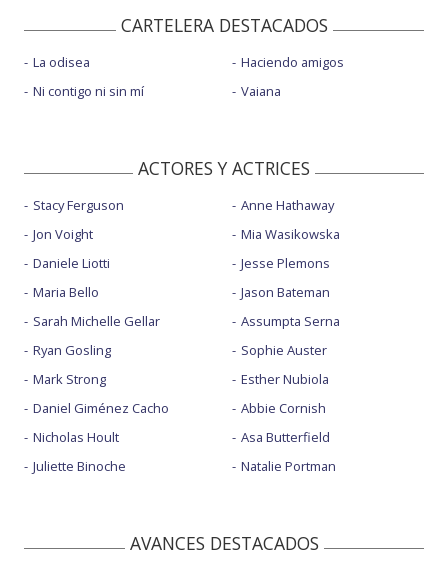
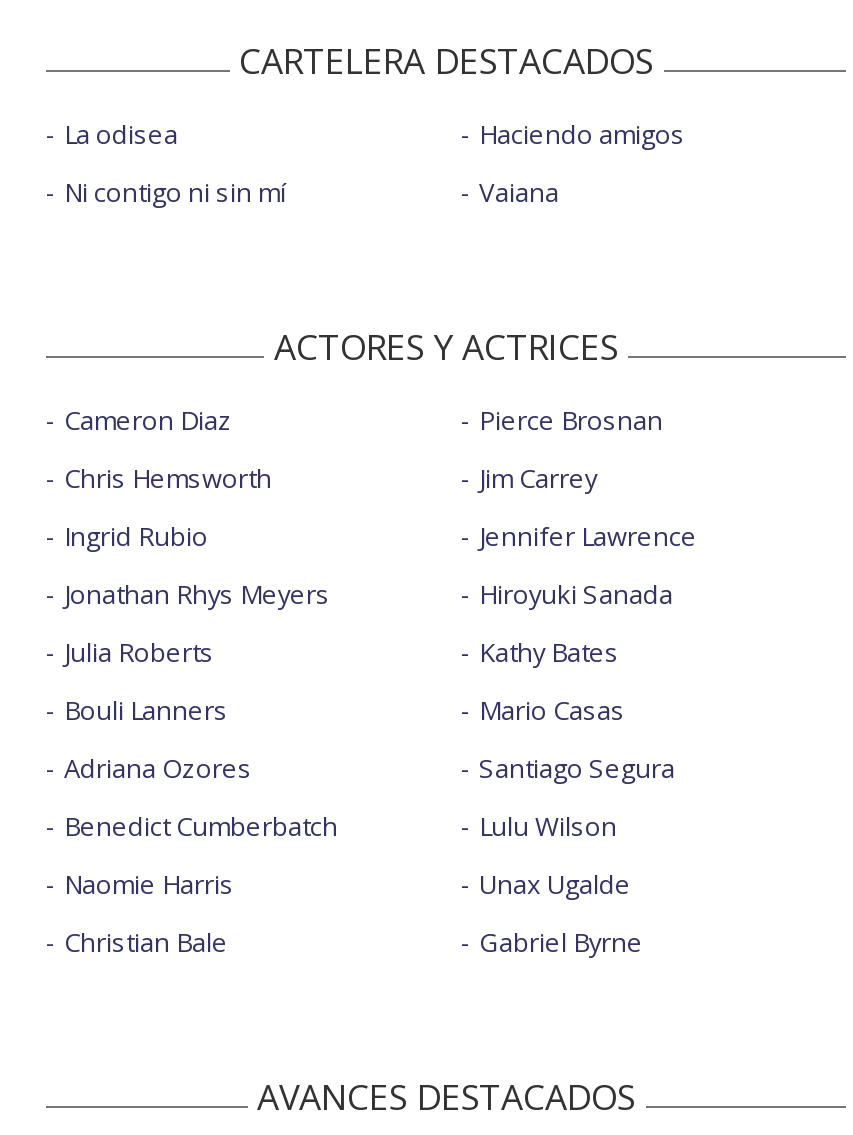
[33,196,124,214] Stacy Ferguson -> [64,402,232,438] Cameron Diaz
[240,196,333,214] Anne Hathaway -> [479,402,663,438] Pierce Brosnan
[33,225,93,243] Jon Voight -> [64,460,272,496] Chris Hemsworth
[240,225,339,243] Mia Wasikowska -> [479,460,597,496] Jim Carrey
[33,254,110,272] Daniele Liotti -> [64,518,208,554] Ingrid Rubio
[240,254,329,272] Jesse Plemons -> [479,518,697,554] Jennifer Lawrence
[33,283,99,301] Maria Bello -> [64,576,330,612] Jonathan Rhys Meyers
[240,283,329,301] Jason Bateman -> [479,576,673,612] Hiroyuki Sanada
[33,312,160,330] Sarah Michelle Gellar -> [64,634,214,670] Julia Roberts
[240,312,339,330] Assumpta Serna -> [479,634,619,670] Kathy Bates
[33,341,111,359] Ryan Gosling -> [64,692,228,728] Bouli Lanners
[240,341,326,359] Sophie Auster -> [479,692,625,728] Mario Casas
[33,370,106,388] Mark Strong -> [64,750,252,786] Adriana Ozores
[240,370,328,388] Esther Nubiola -> [479,750,675,786] Santiago Segura
[33,399,169,417] Daniel Giménez Cacho -> [64,808,338,844] Benedict Cumberbatch
[240,399,325,417] Abbie Cornish -> [479,808,617,844] Lulu Wilson
[33,428,119,446] Nicholas Hoult -> [64,866,234,902] Naomie Harris
[240,428,329,446] Asa Butterfield -> [479,866,631,902] Unax Ugalde
[33,457,126,475] Juliette Binoche -> [64,924,228,960] Christian Bale
[240,457,335,475] Natalie Portman -> [479,924,643,960] Gabriel Byrne

